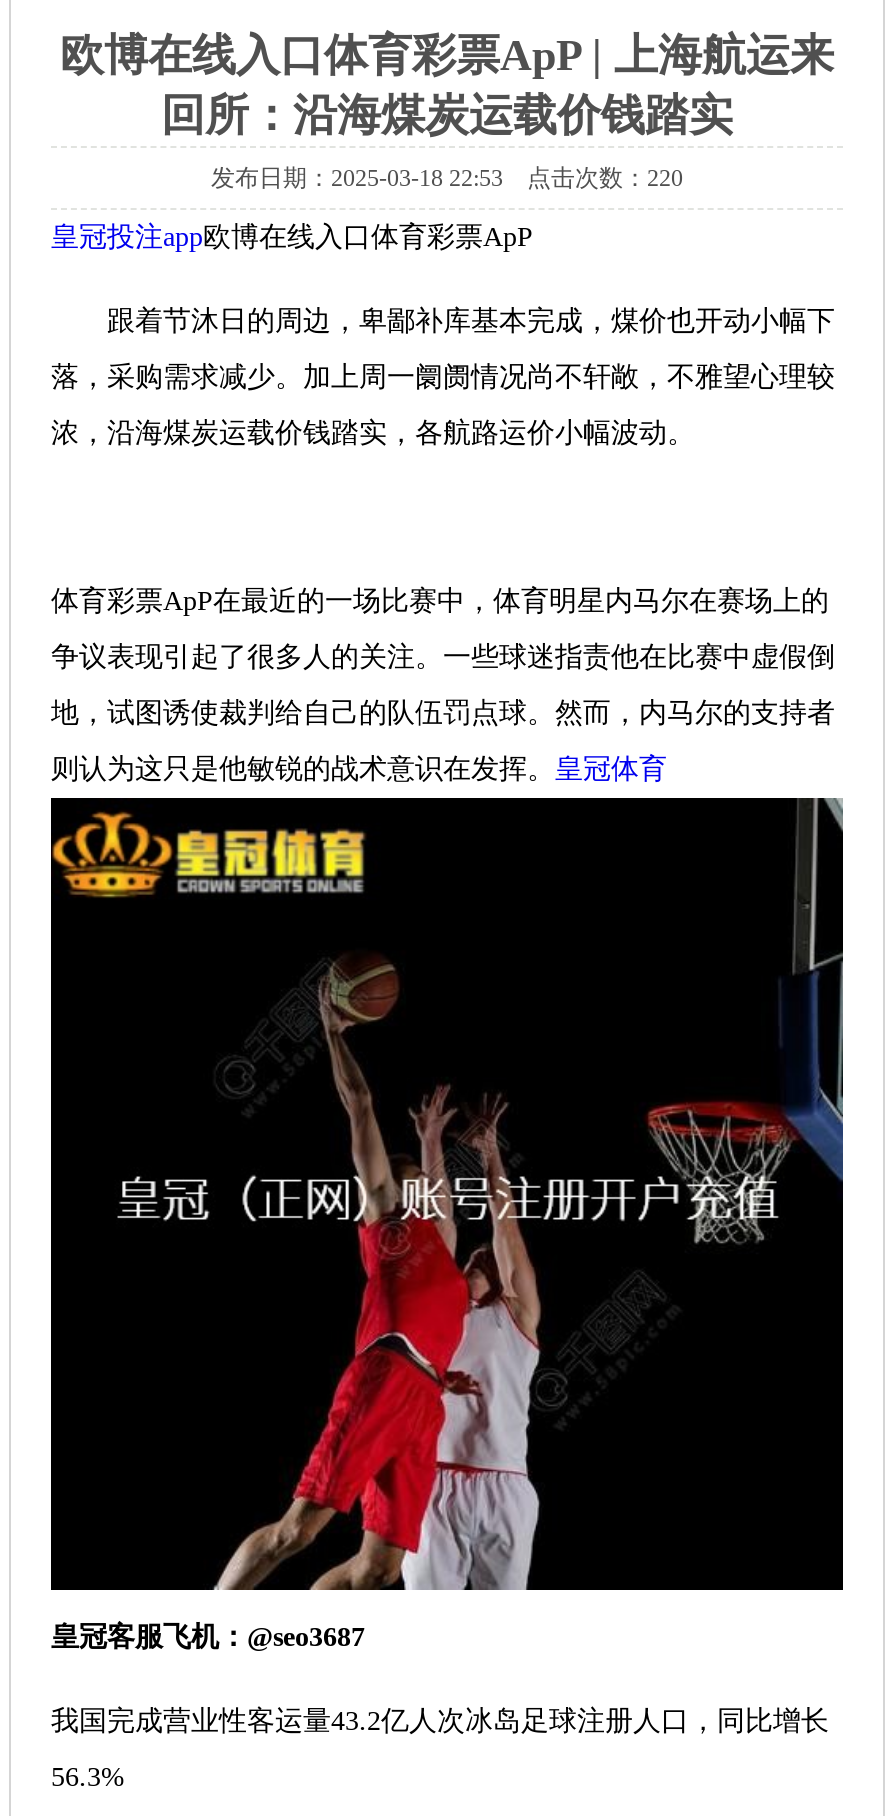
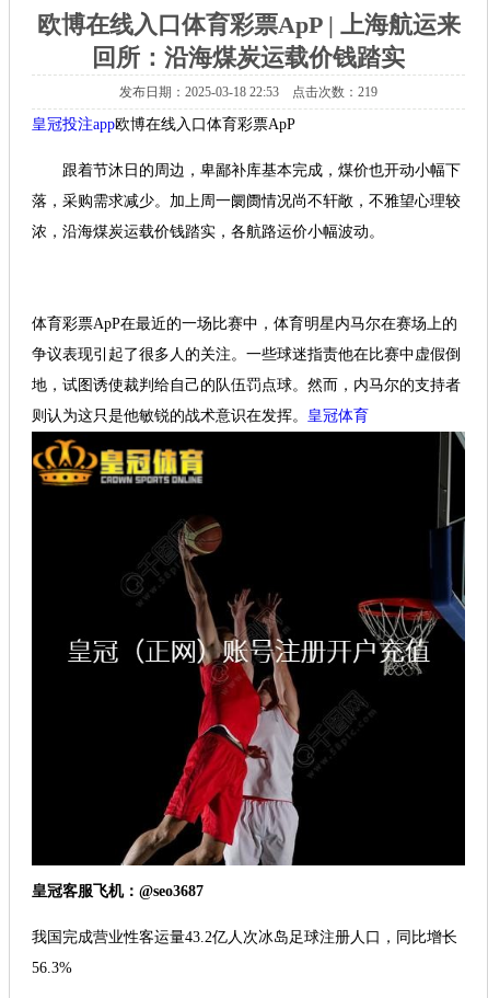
[211,164,683,192] 发布日期：2025-03-18 22:53 点击次数：220 -> [119,84,377,100] 发布日期：2025-03-18 22:53 点击次数：219

